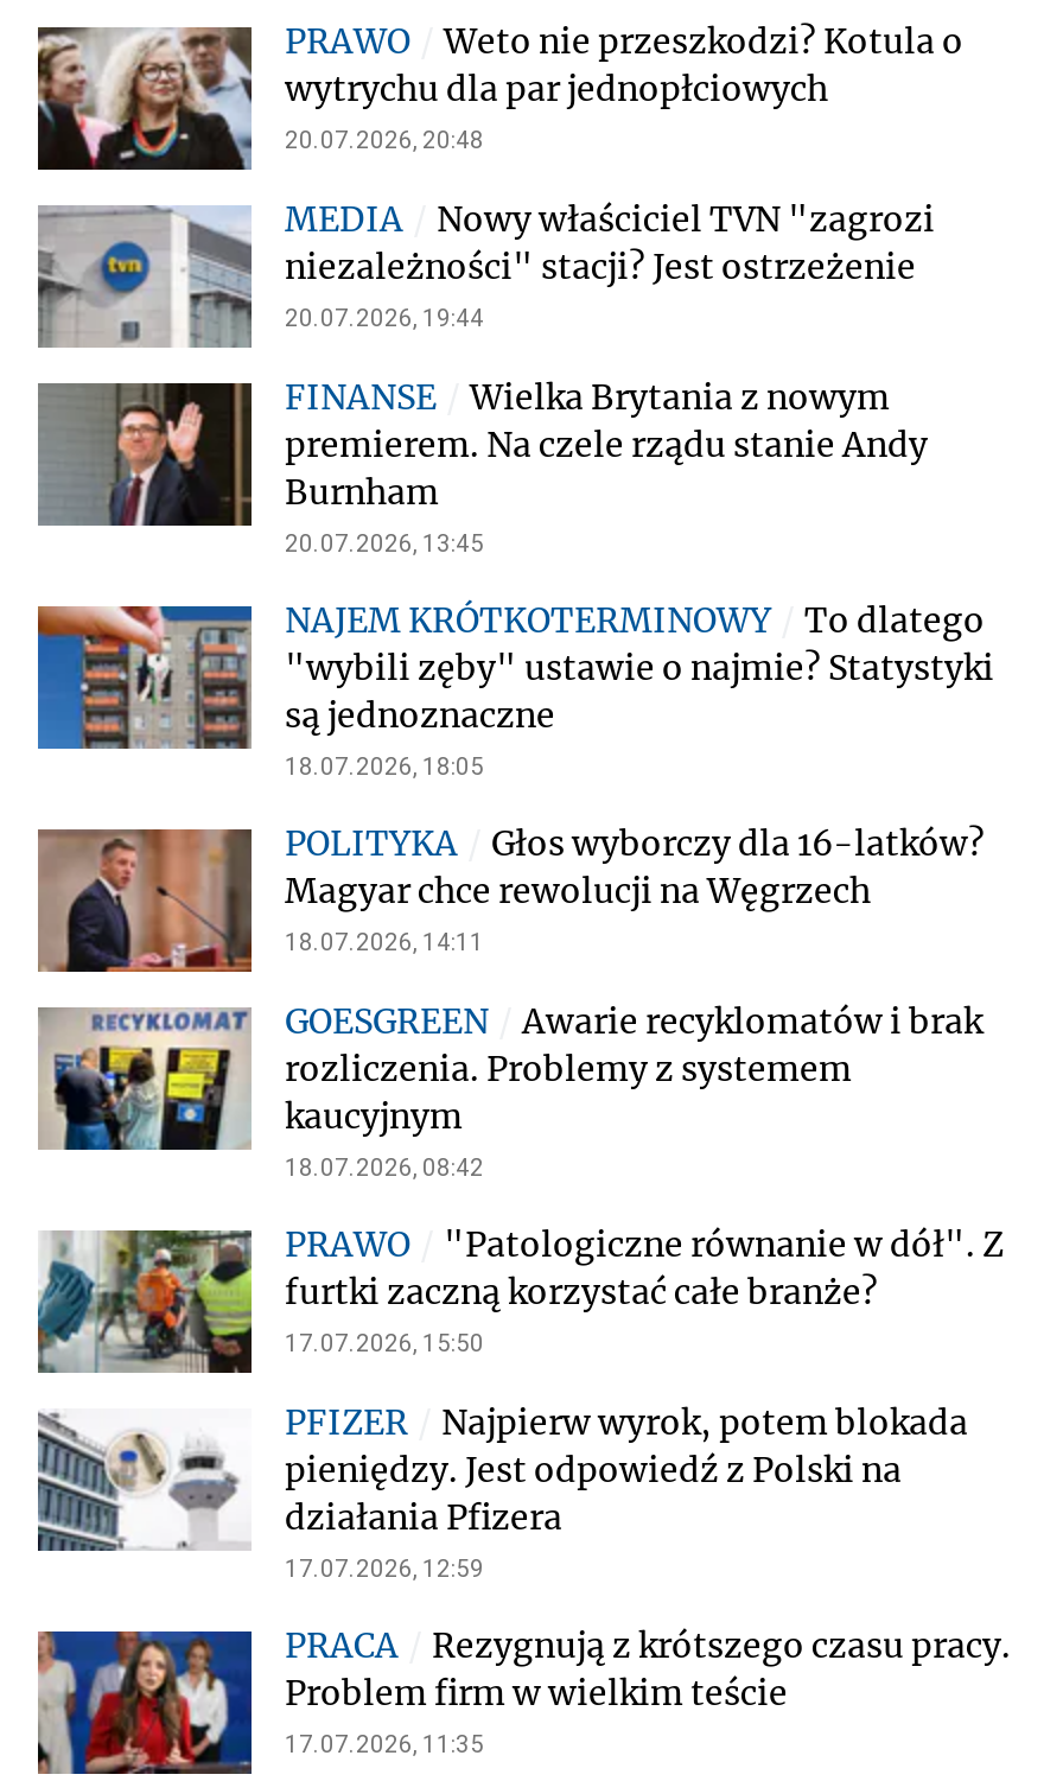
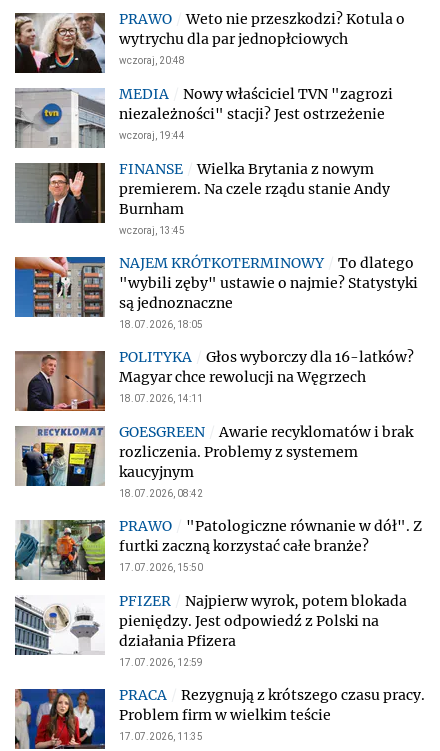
[285,127,484,153] 20.07.2026, 20:48 -> [119,55,185,66] wczoraj, 20:48
[285,305,484,331] 20.07.2026, 19:44 -> [119,130,185,141] wczoraj, 19:44
[285,530,484,556] 20.07.2026, 13:45 -> [119,225,185,236] wczoraj, 13:45

